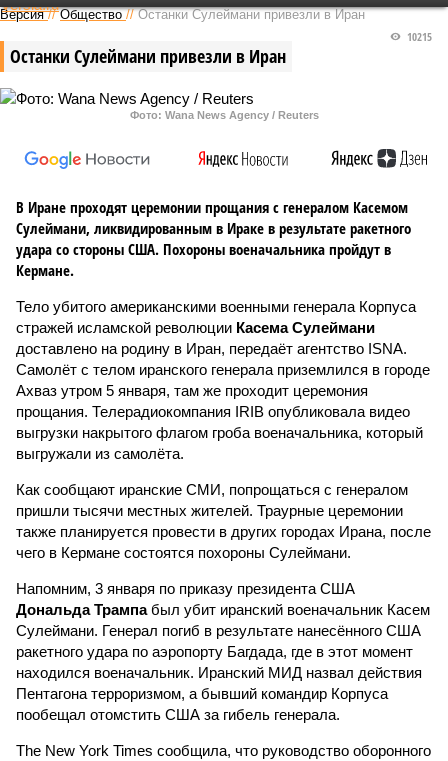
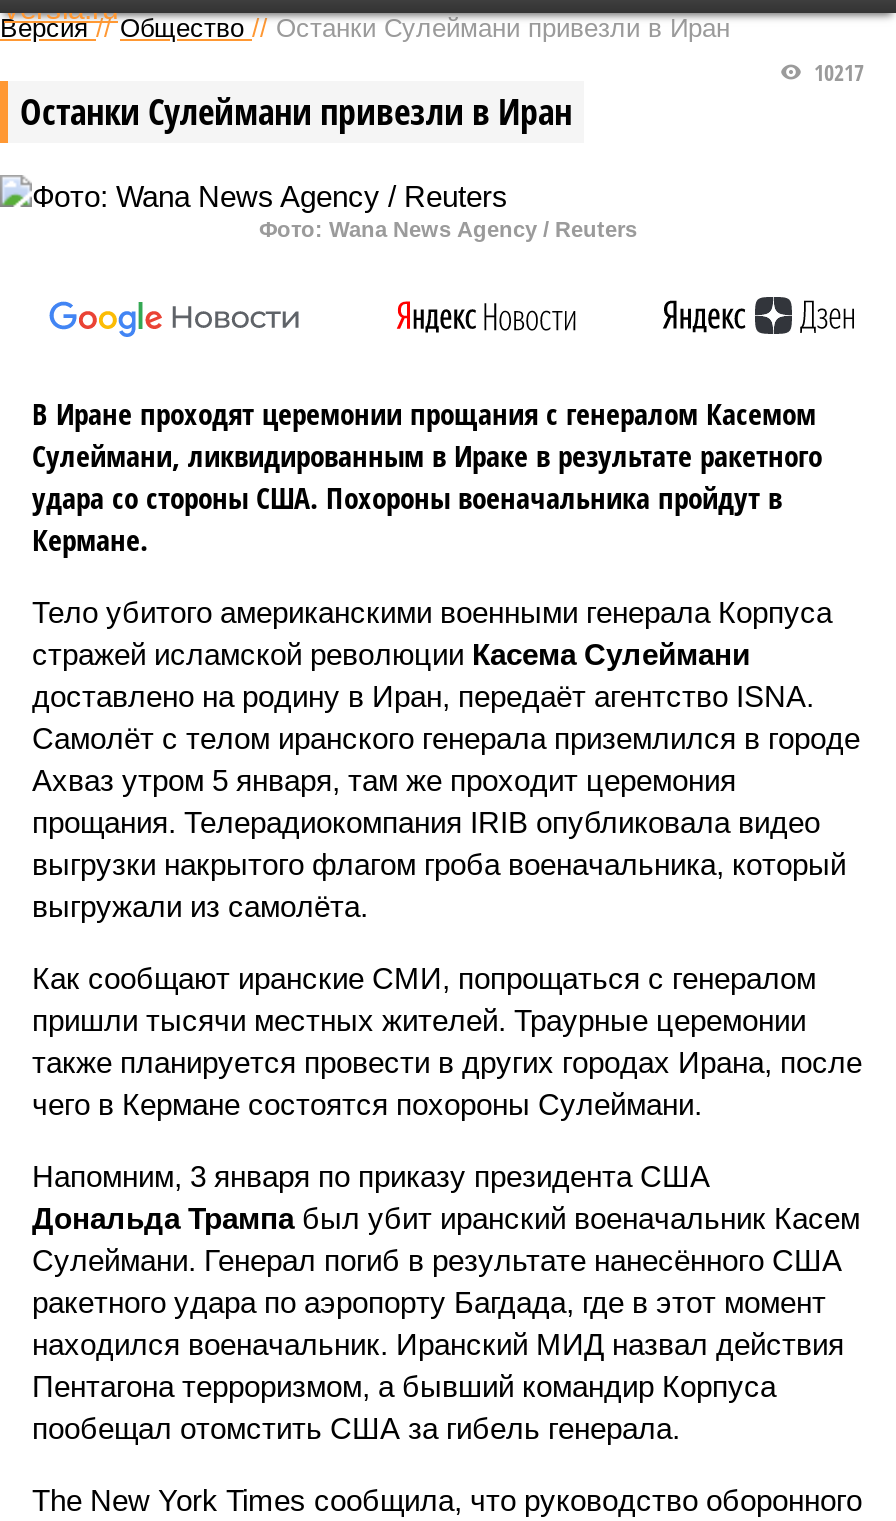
[404,29,432,44] 10215 -> [808,57,864,87] 10217

